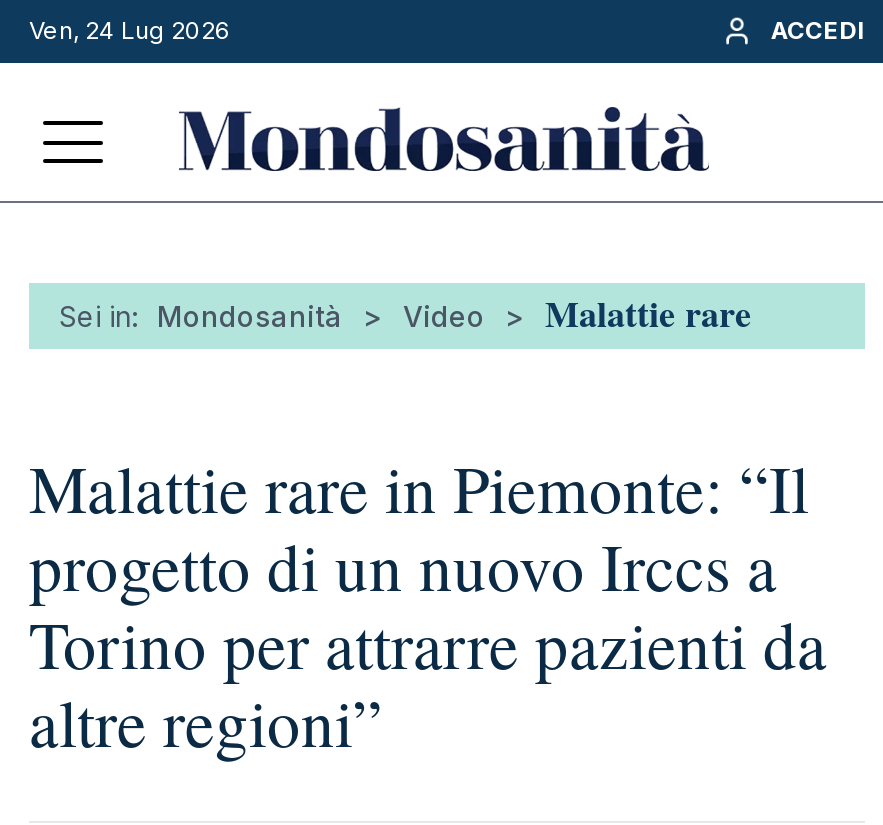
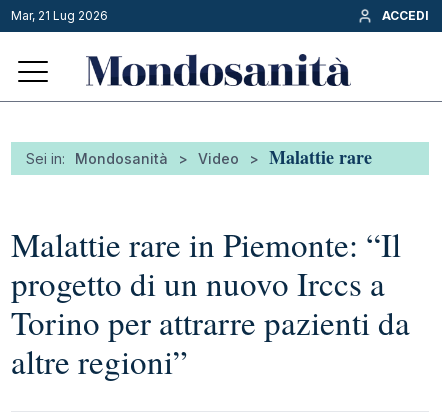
[29,15,231,45] Ven, 24 Lug 2026 -> [11,8,108,23] Mar, 21 Lug 2026

